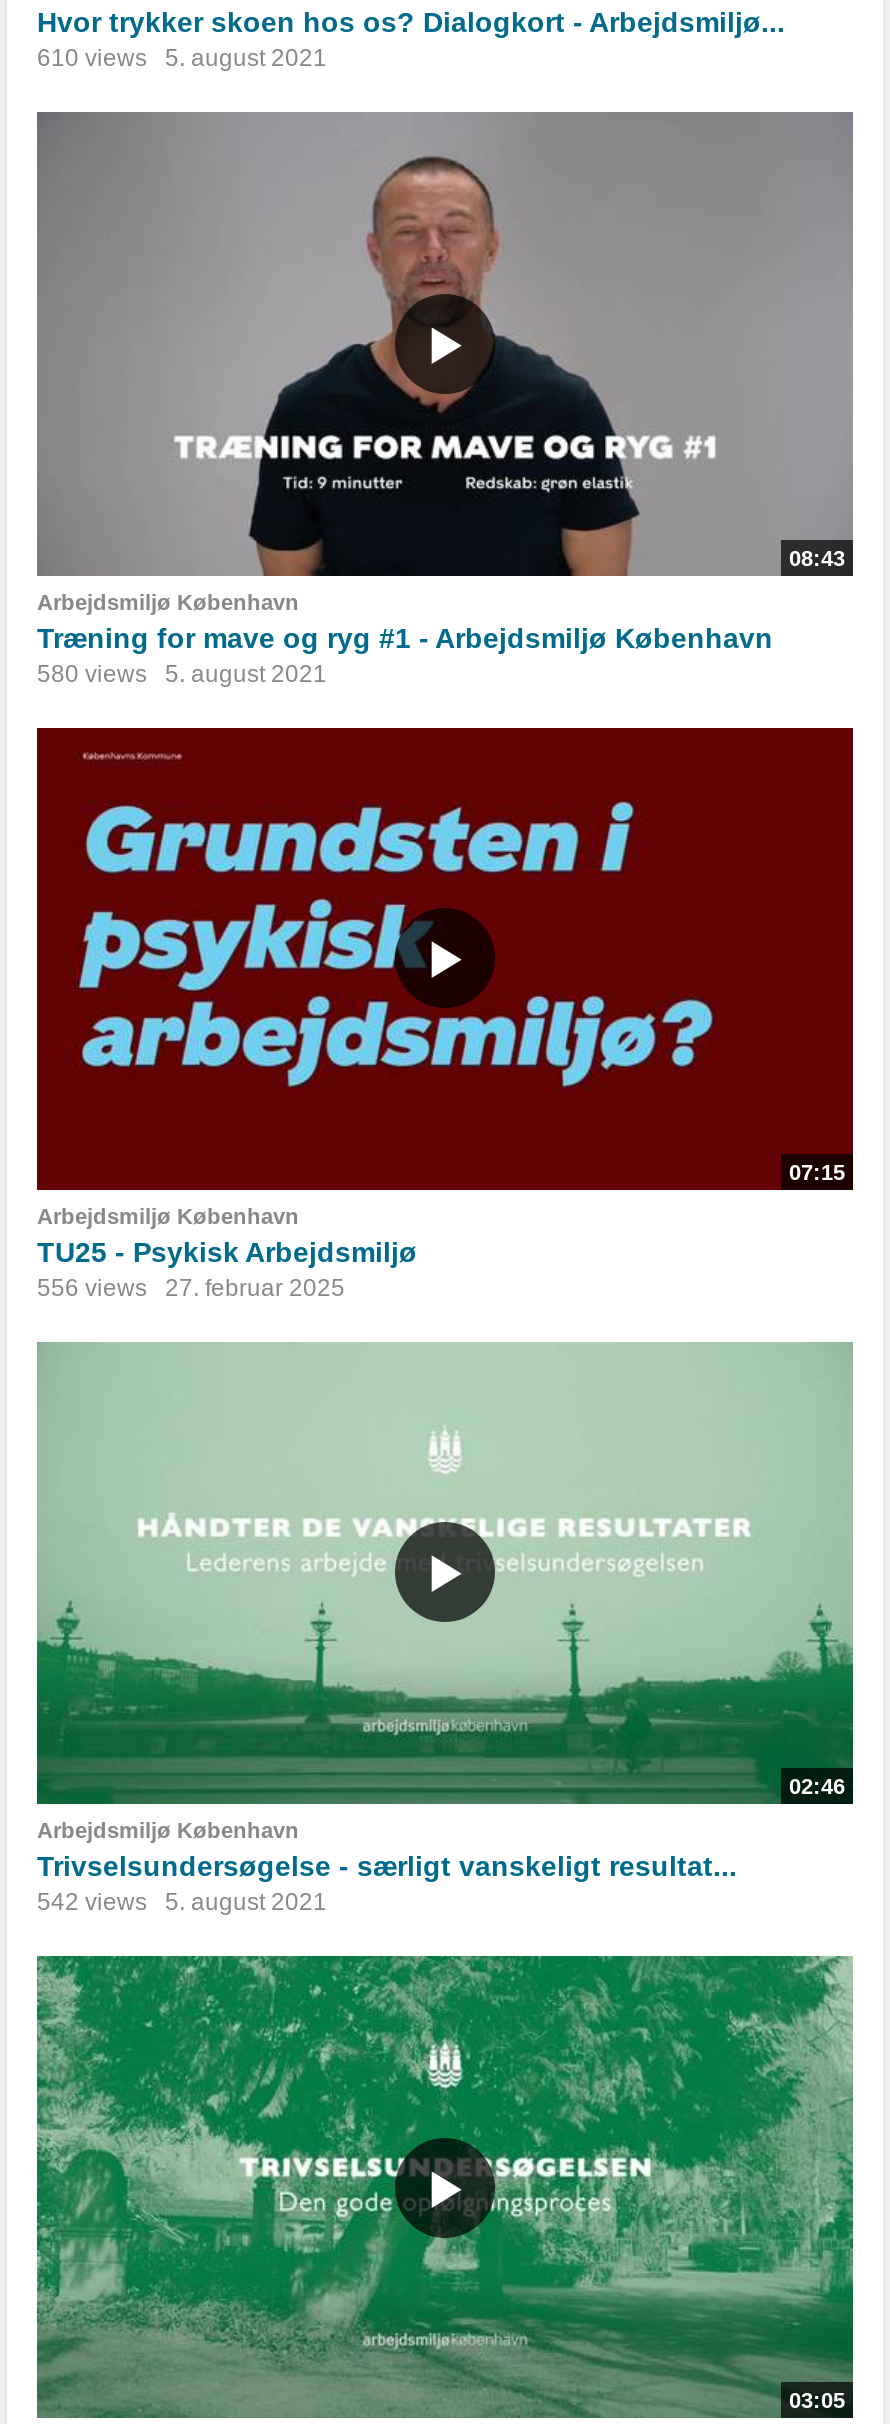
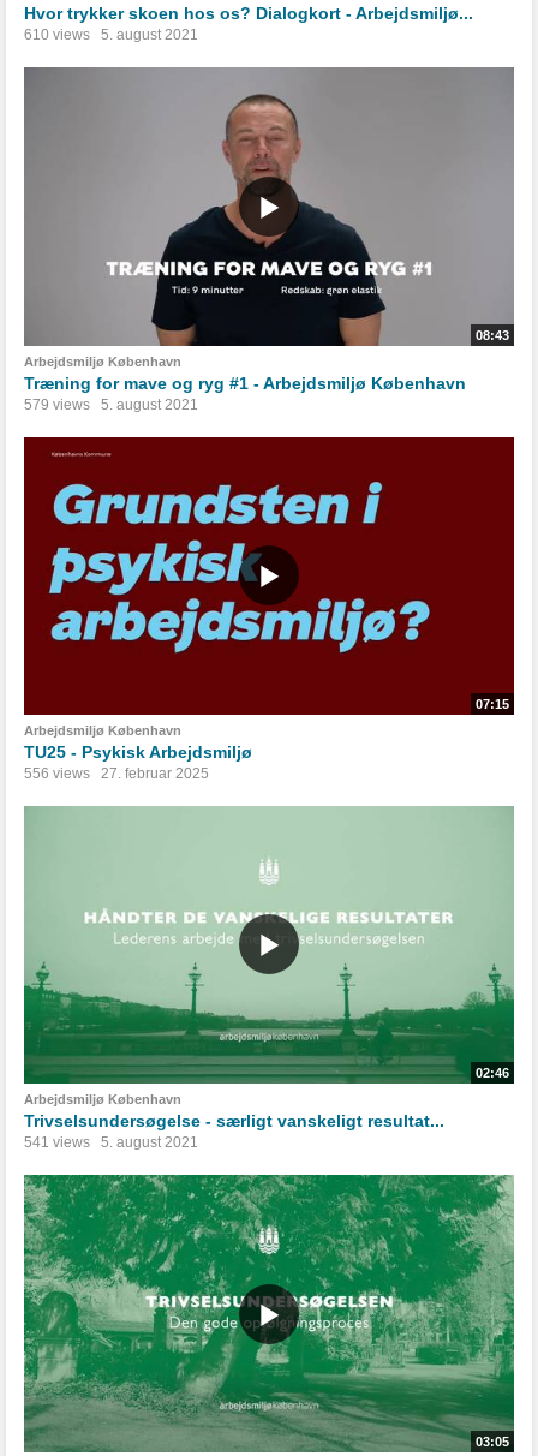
[37,659,327,687] 580 views 5. august 2021 -> [24,396,198,413] 579 views 5. august 2021
[37,1888,327,1916] 542 views 5. august 2021 -> [24,1134,198,1151] 541 views 5. august 2021

